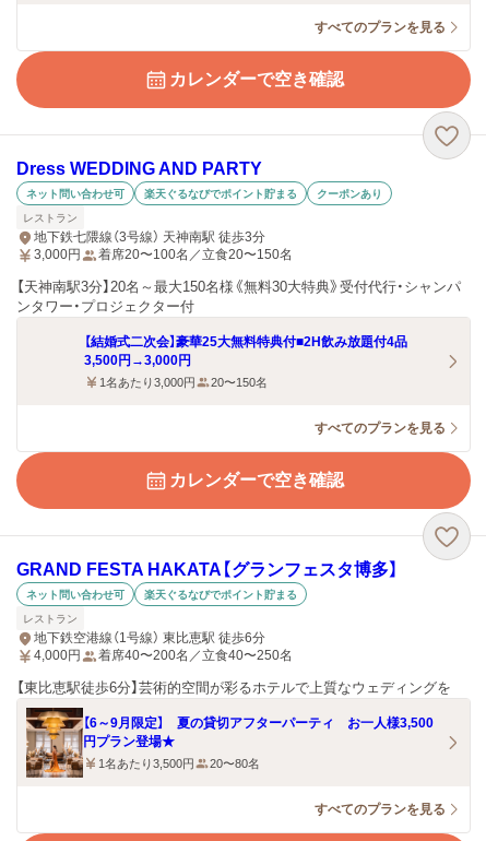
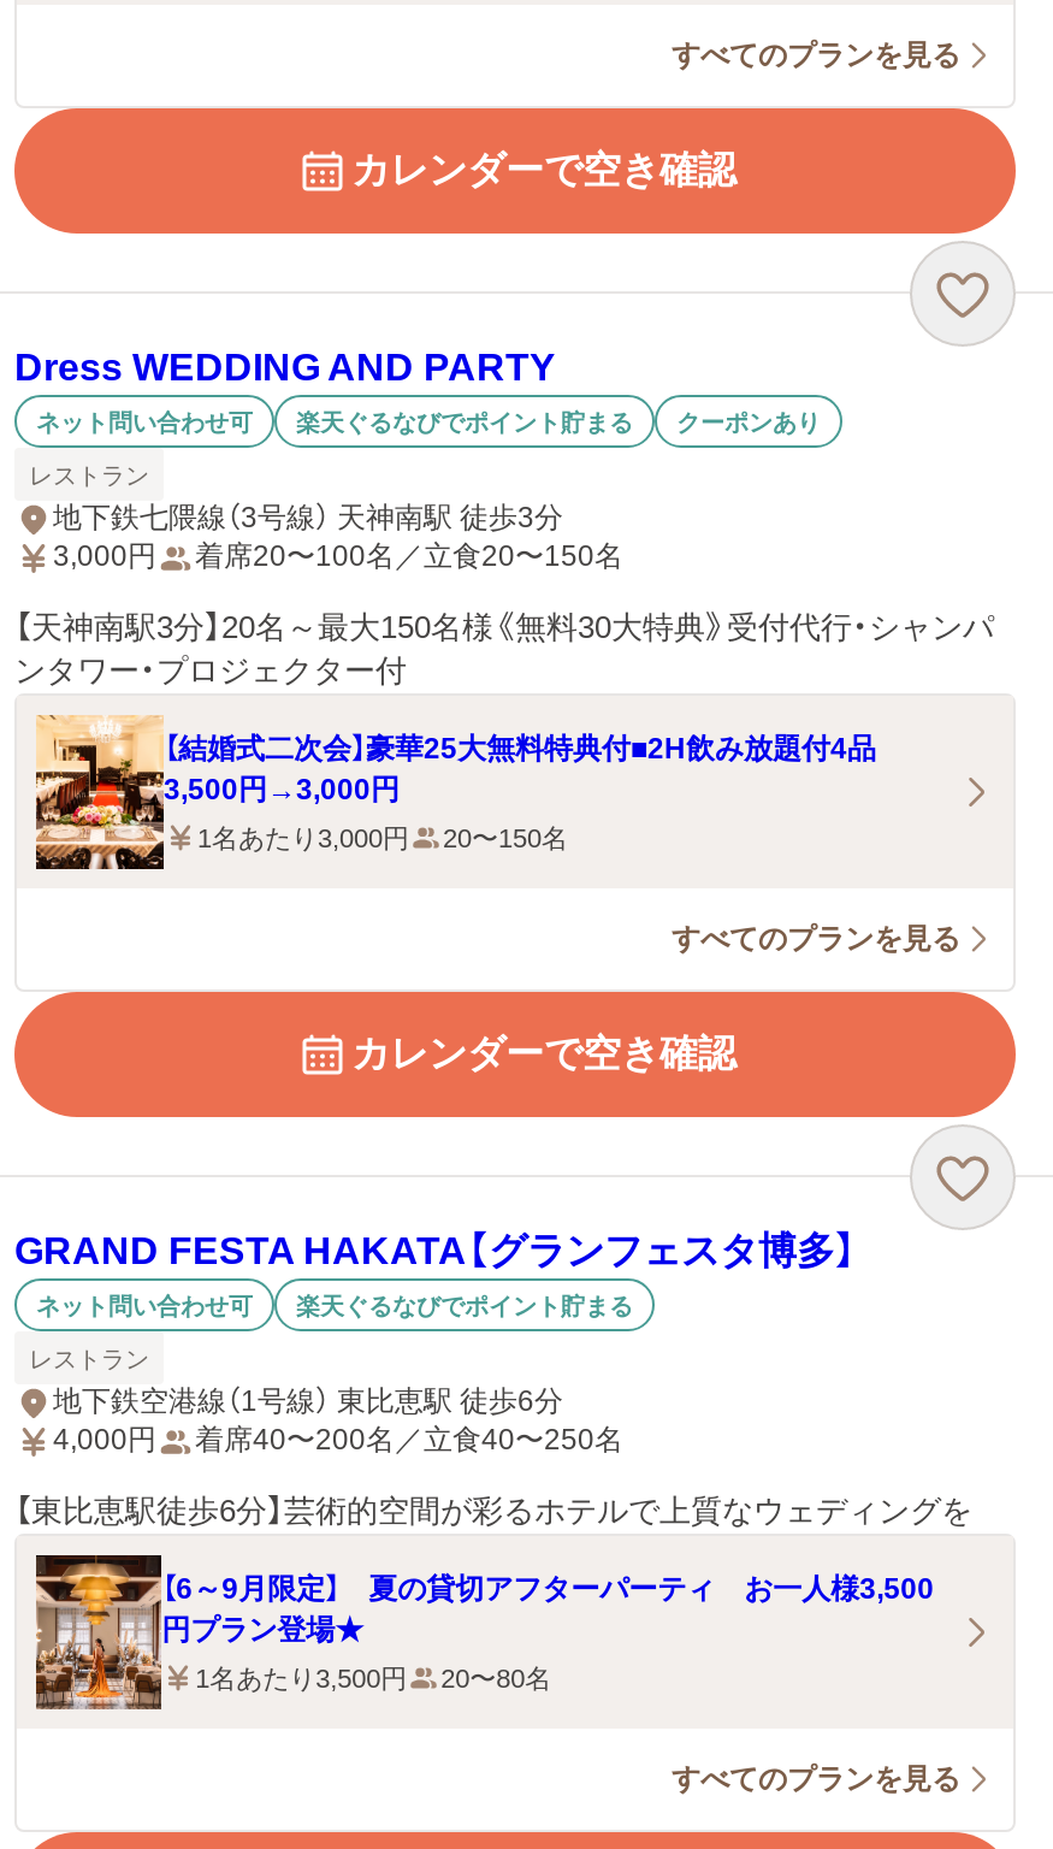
none -> [34,713,166,872] [image]

